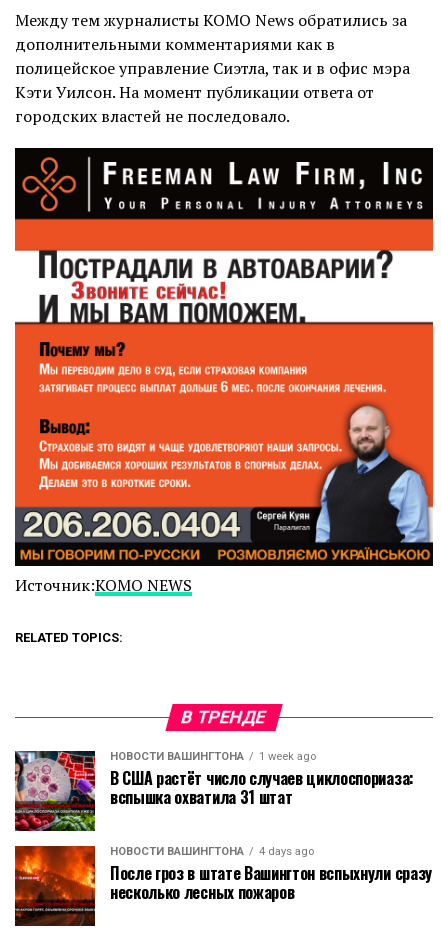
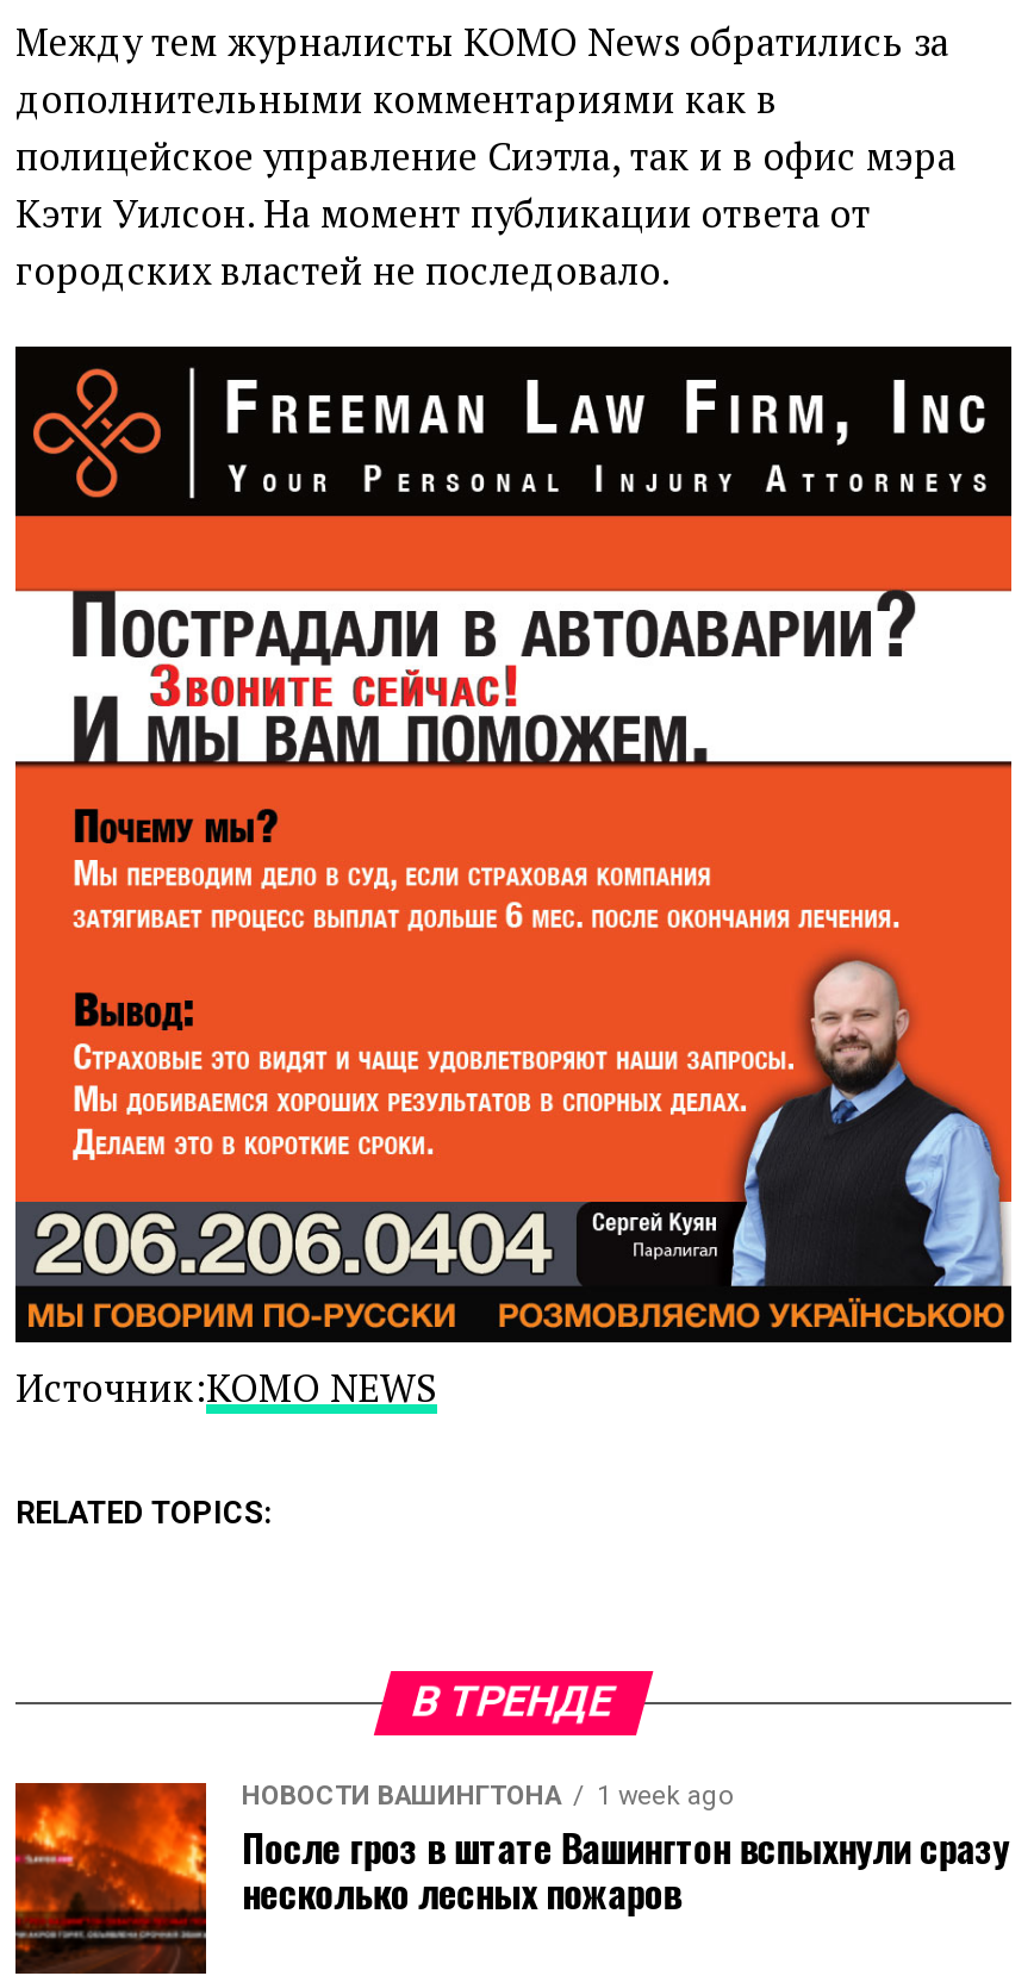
[14,750,414,858] [image] | В США растёт число случаев циклоспориаза: | вспышка охватила 31 штат | НОВОСТИ ВАШИНГТОНА | 4 days ago -> none

